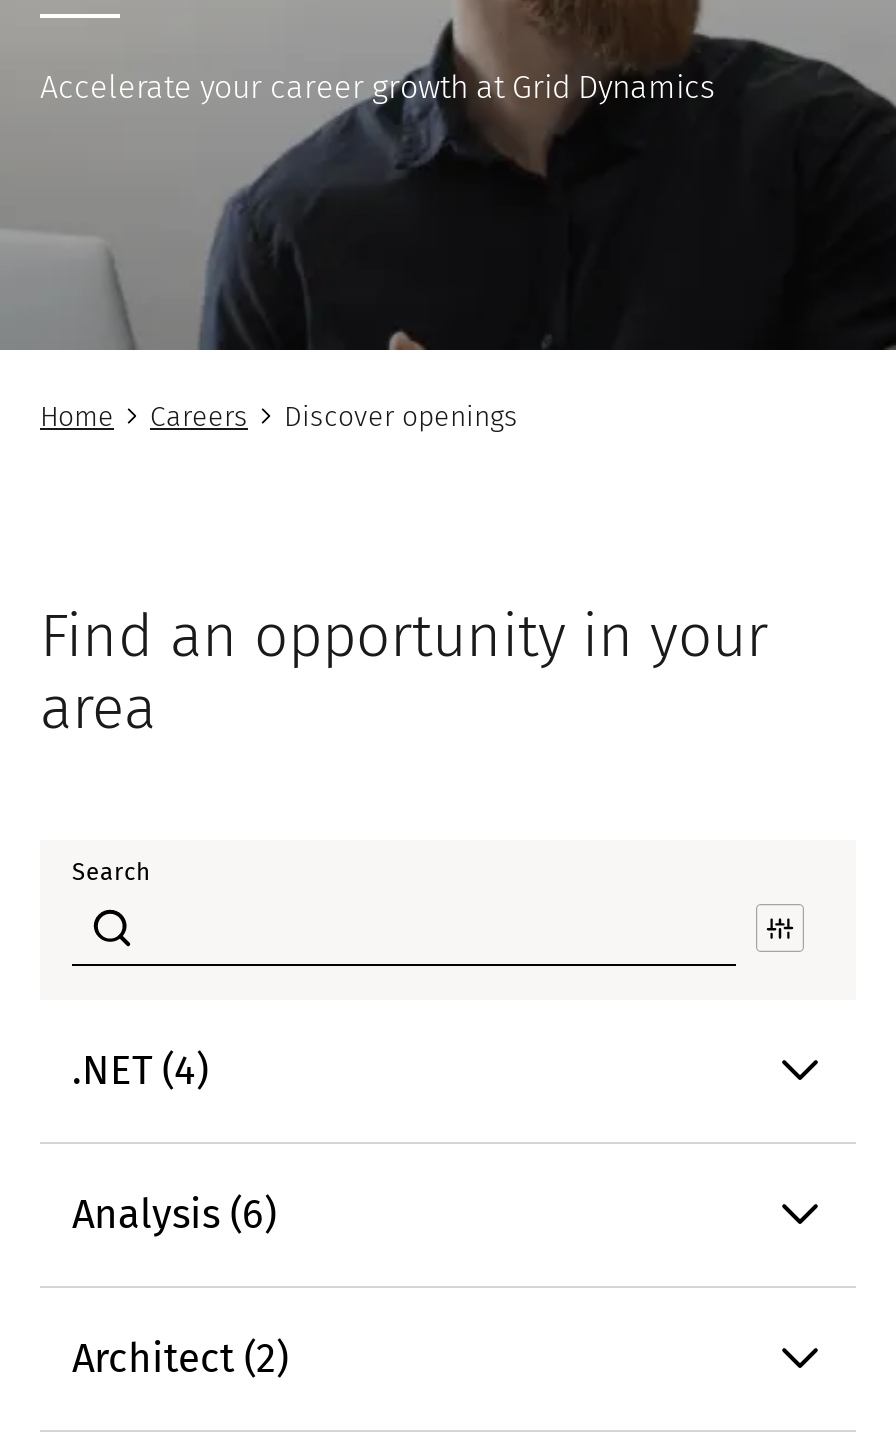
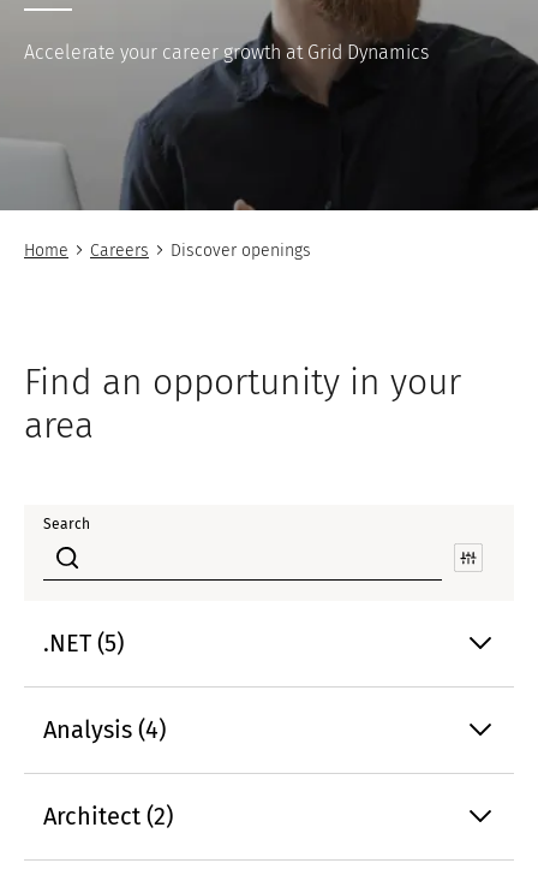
[72,1046,208,1094] .NET (4) -> [43,629,124,658] .NET (5)
[72,1190,276,1238] Analysis (6) -> [43,715,166,744] Analysis (4)

